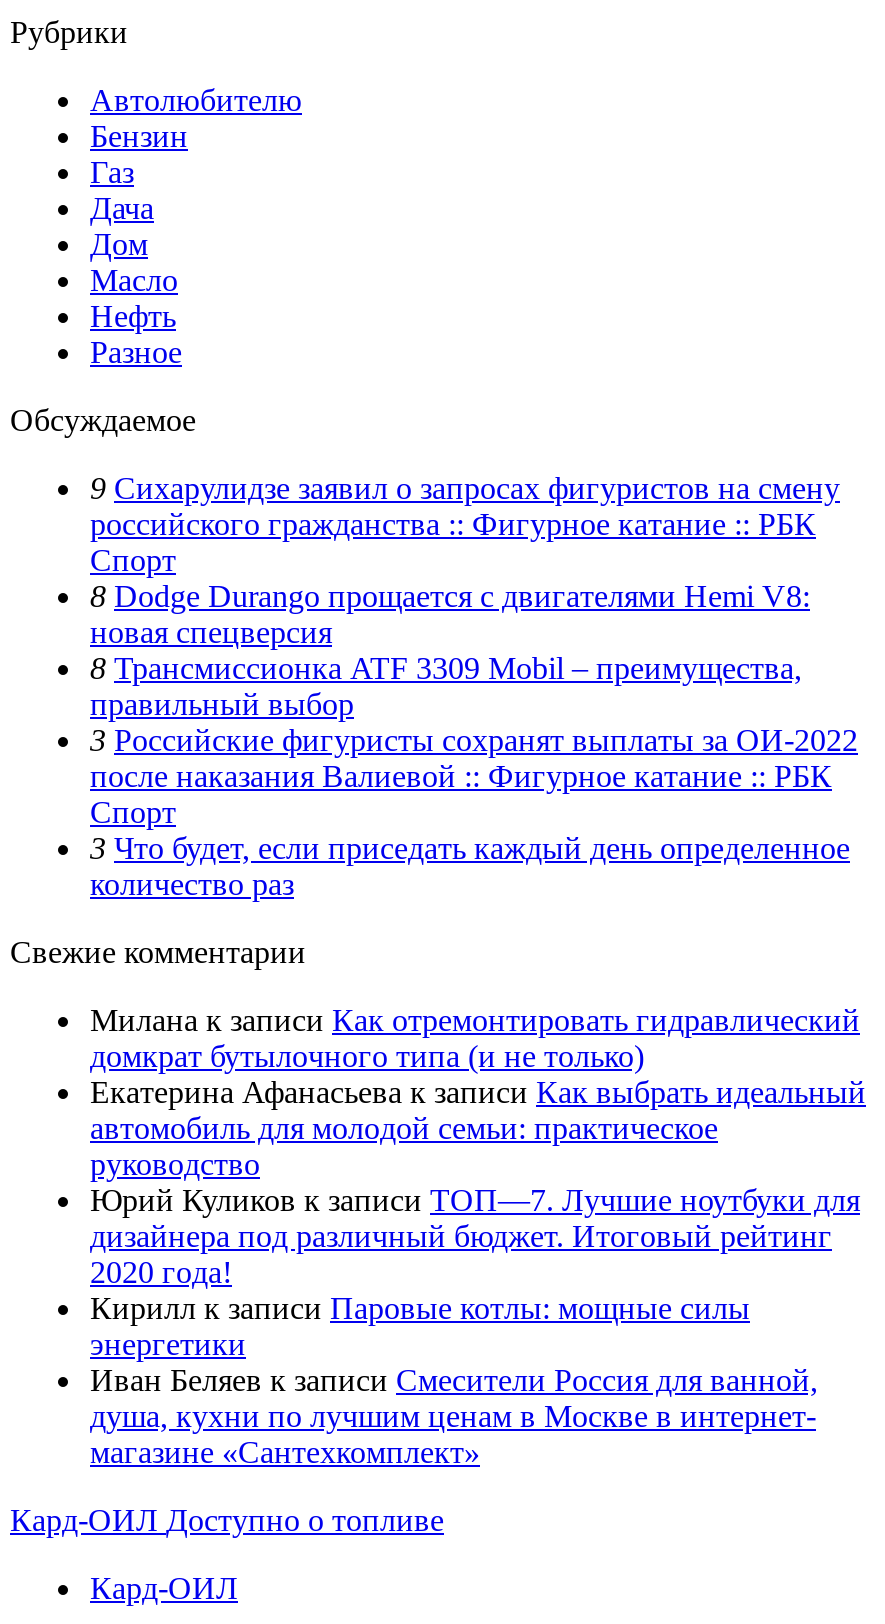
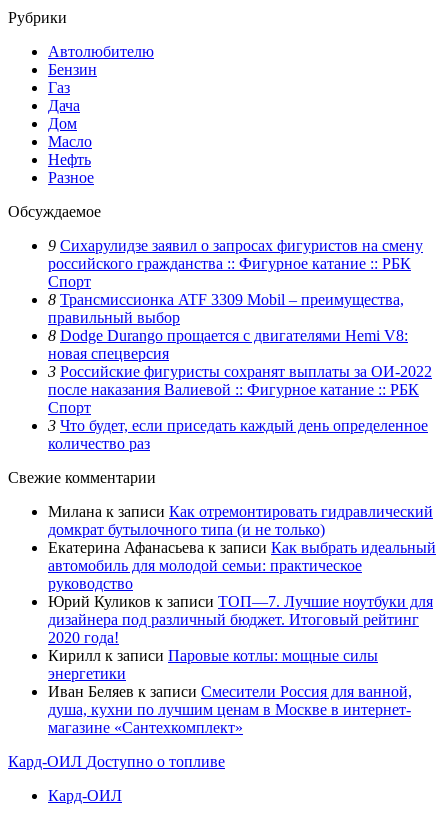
moved [90,579,810,649] -> [48,327,408,362]: 8 Dodge Durango прощается с двигателями Hemi V8: | новая спецверсия
moved [90,651,802,721] -> [48,291,404,326]: 8 Трансмиссионка ATF 3309 Mobil – преимущества, | правильный выбор

